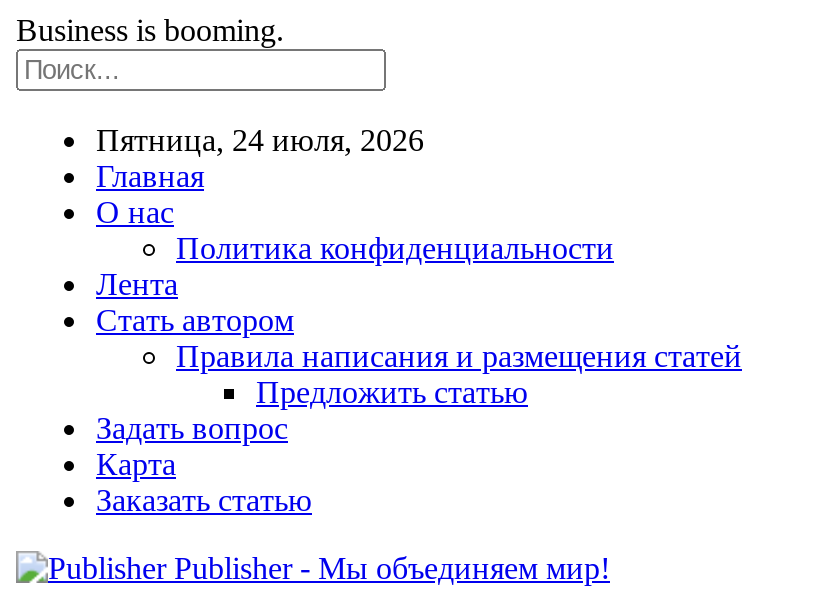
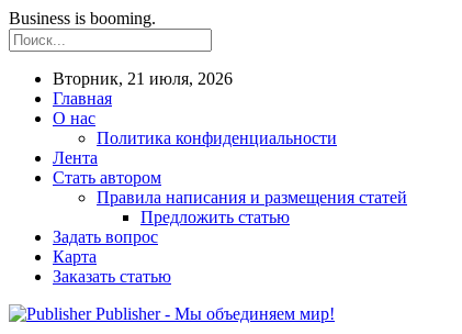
[96,123,424,157] Пятница, 24 июля, 2026 -> [53,69,233,88] Вторник, 21 июля, 2026

